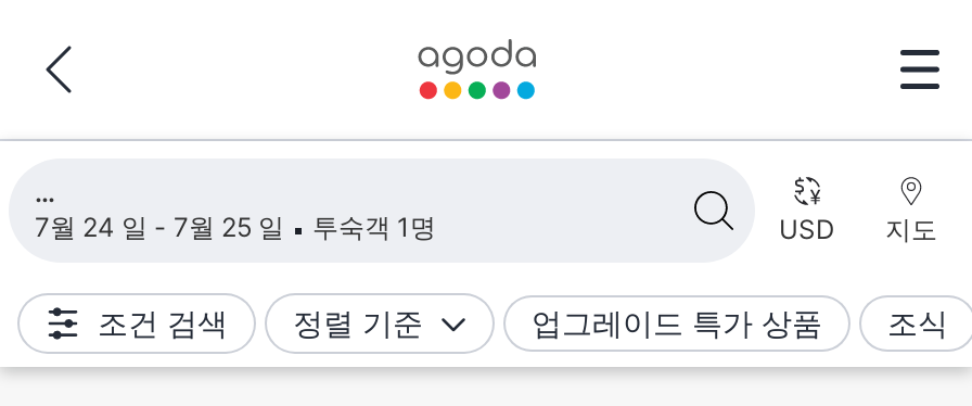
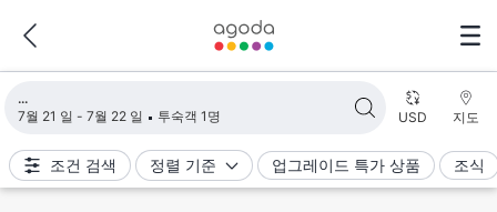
[35,211,436,243] 7월 24 일 - 7월 25 일 투숙객 1명 -> [18,108,221,124] 7월 21 일 - 7월 22 일 투숙객 1명

